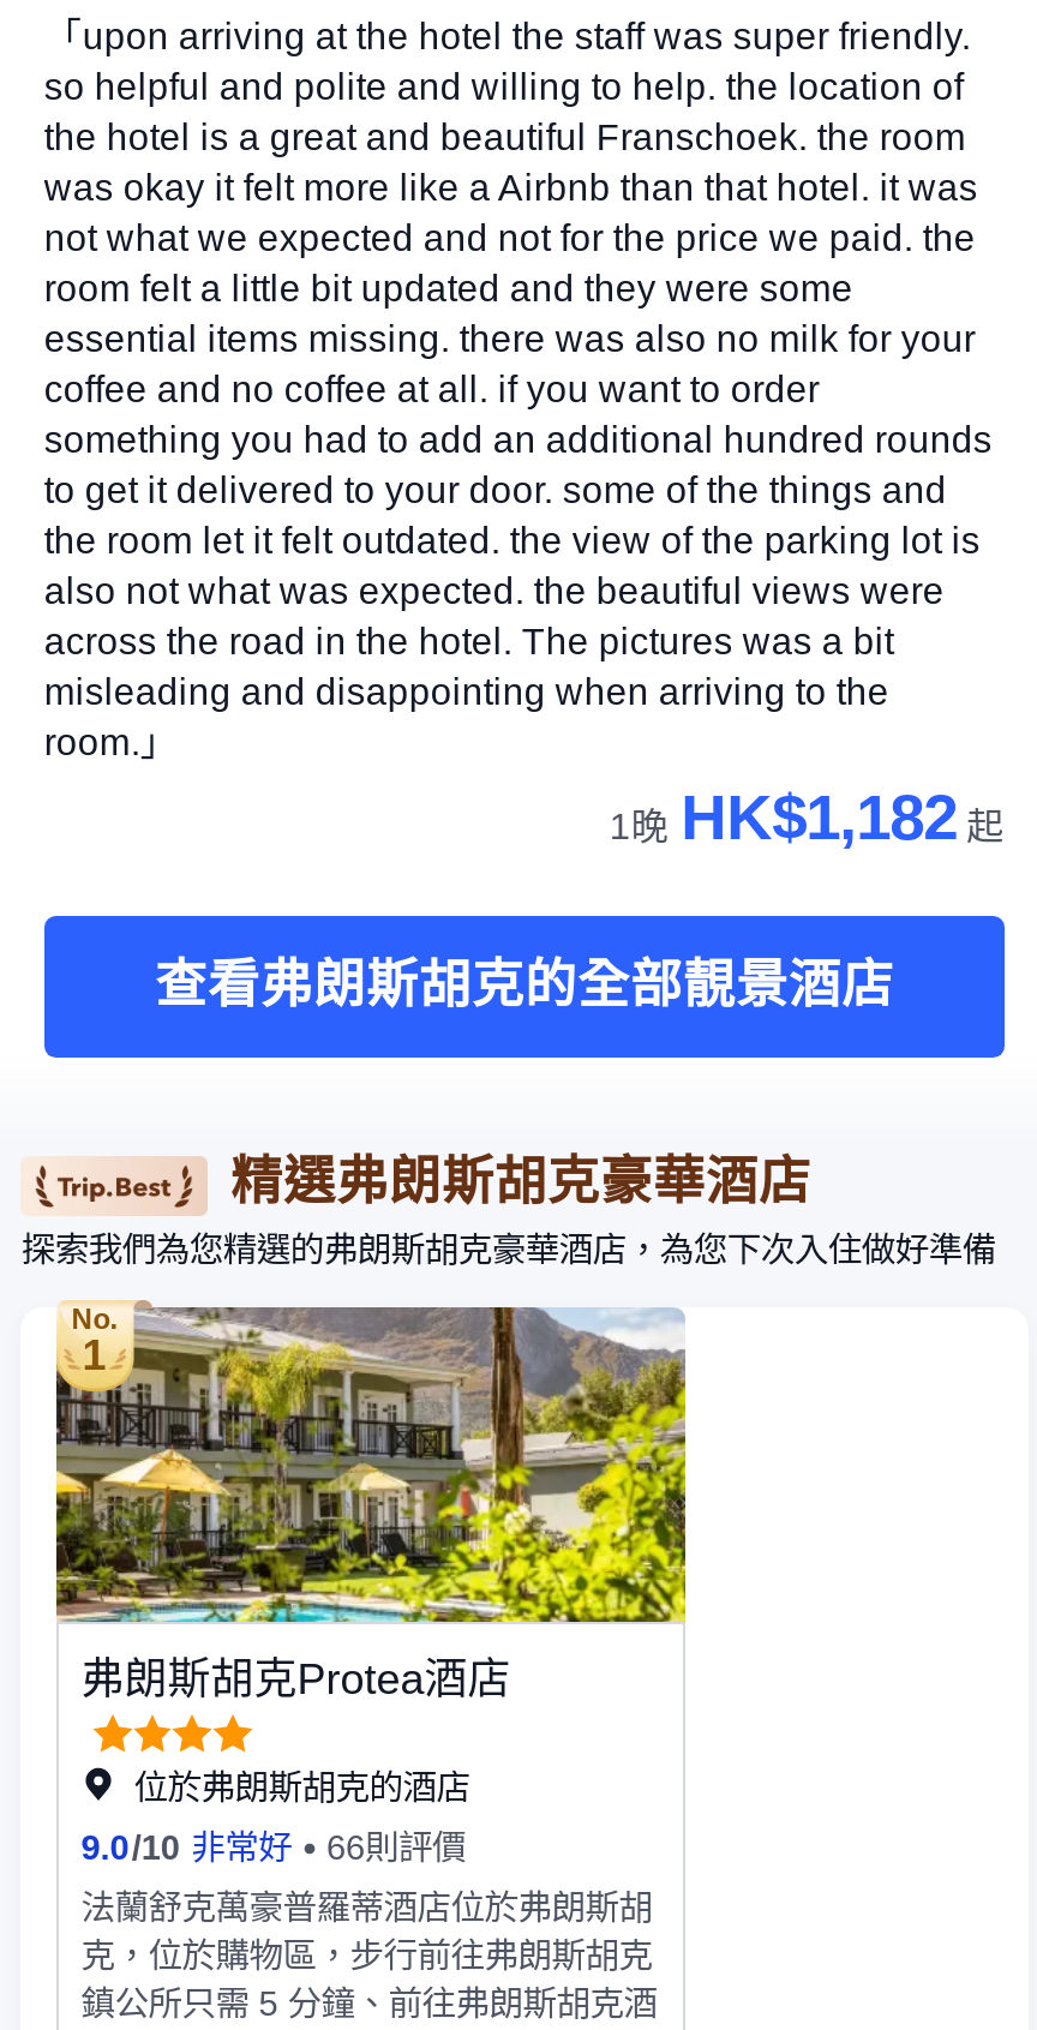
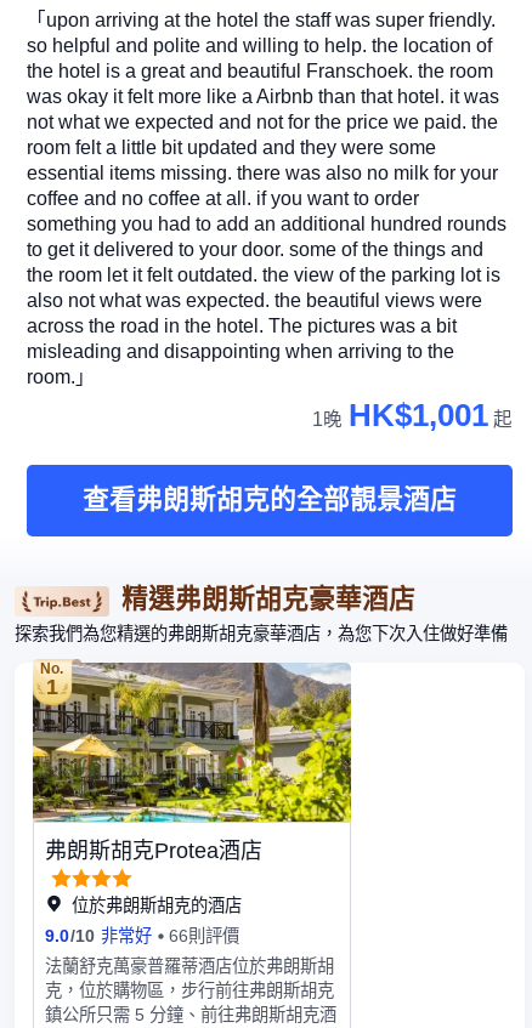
[609,781,1005,853] 1晚 HK$1,182起 -> [313,397,513,433] 1晚 HK$1,001起

